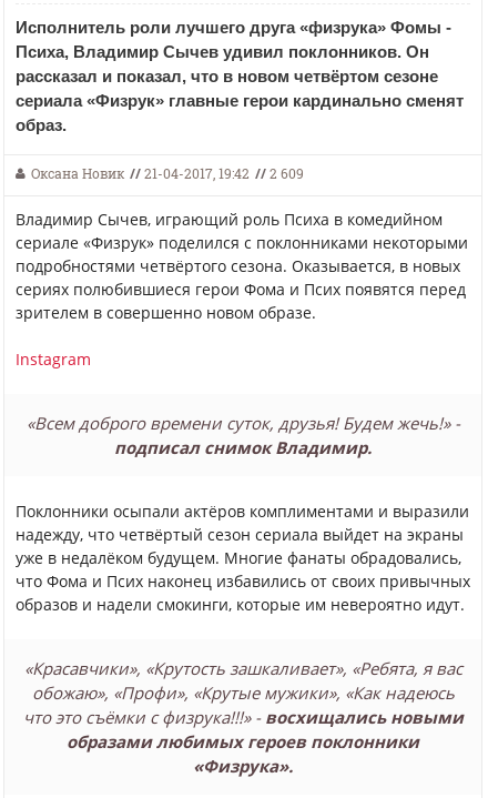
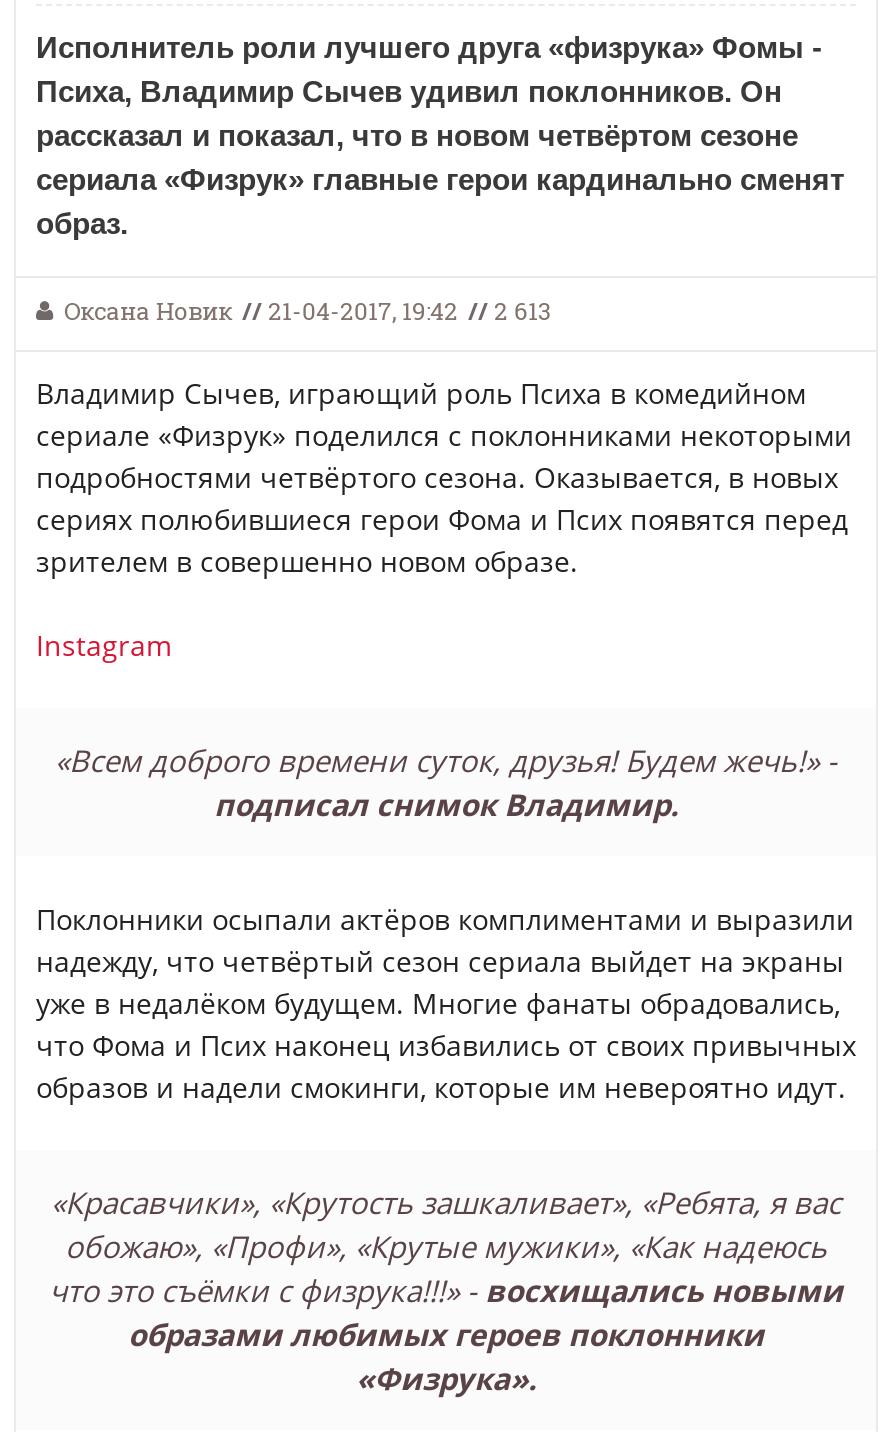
[31,164,304,183] Оксана Новик // 21-04-2017, 19:42 // 2 609 -> [64,294,550,328] Оксана Новик // 21-04-2017, 19:42 // 2 613

